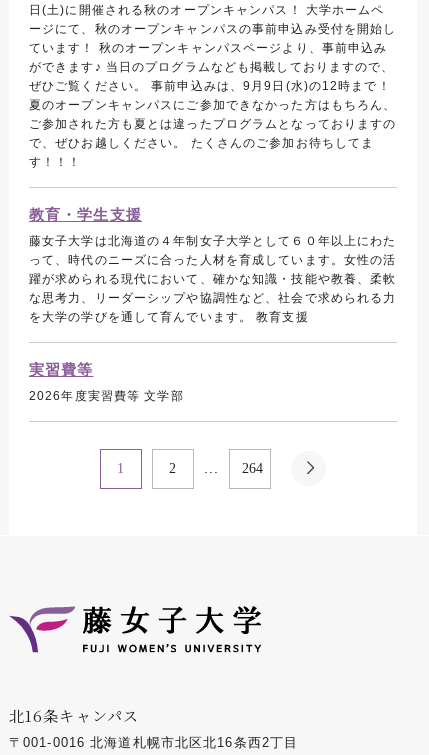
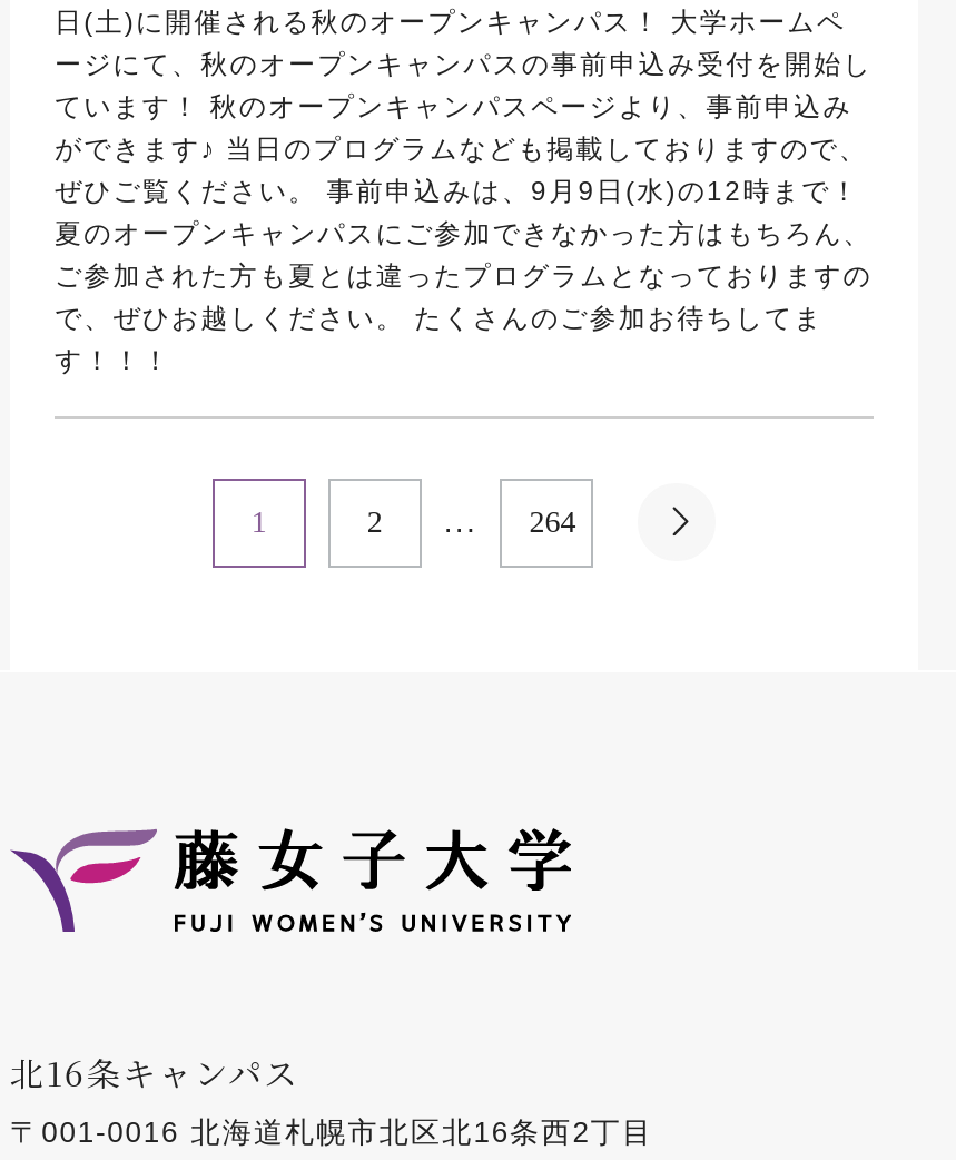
[29,206,396,403] 教育・学生支援 | 藤女子大学は北海道の４年制女子大学として６０年以上にわた | って、時代のニーズに合った人材を育成しています。女性の活 | 躍が求められる現代において、確かな知識・技能や教養、柔軟 | な思考力、リーダーシップや協調性など、社会で求められる力 | を大学の学びを通して育んでいます。 教育支援 | 実習費等 | 2026年度実習費等 文学部 -> none

